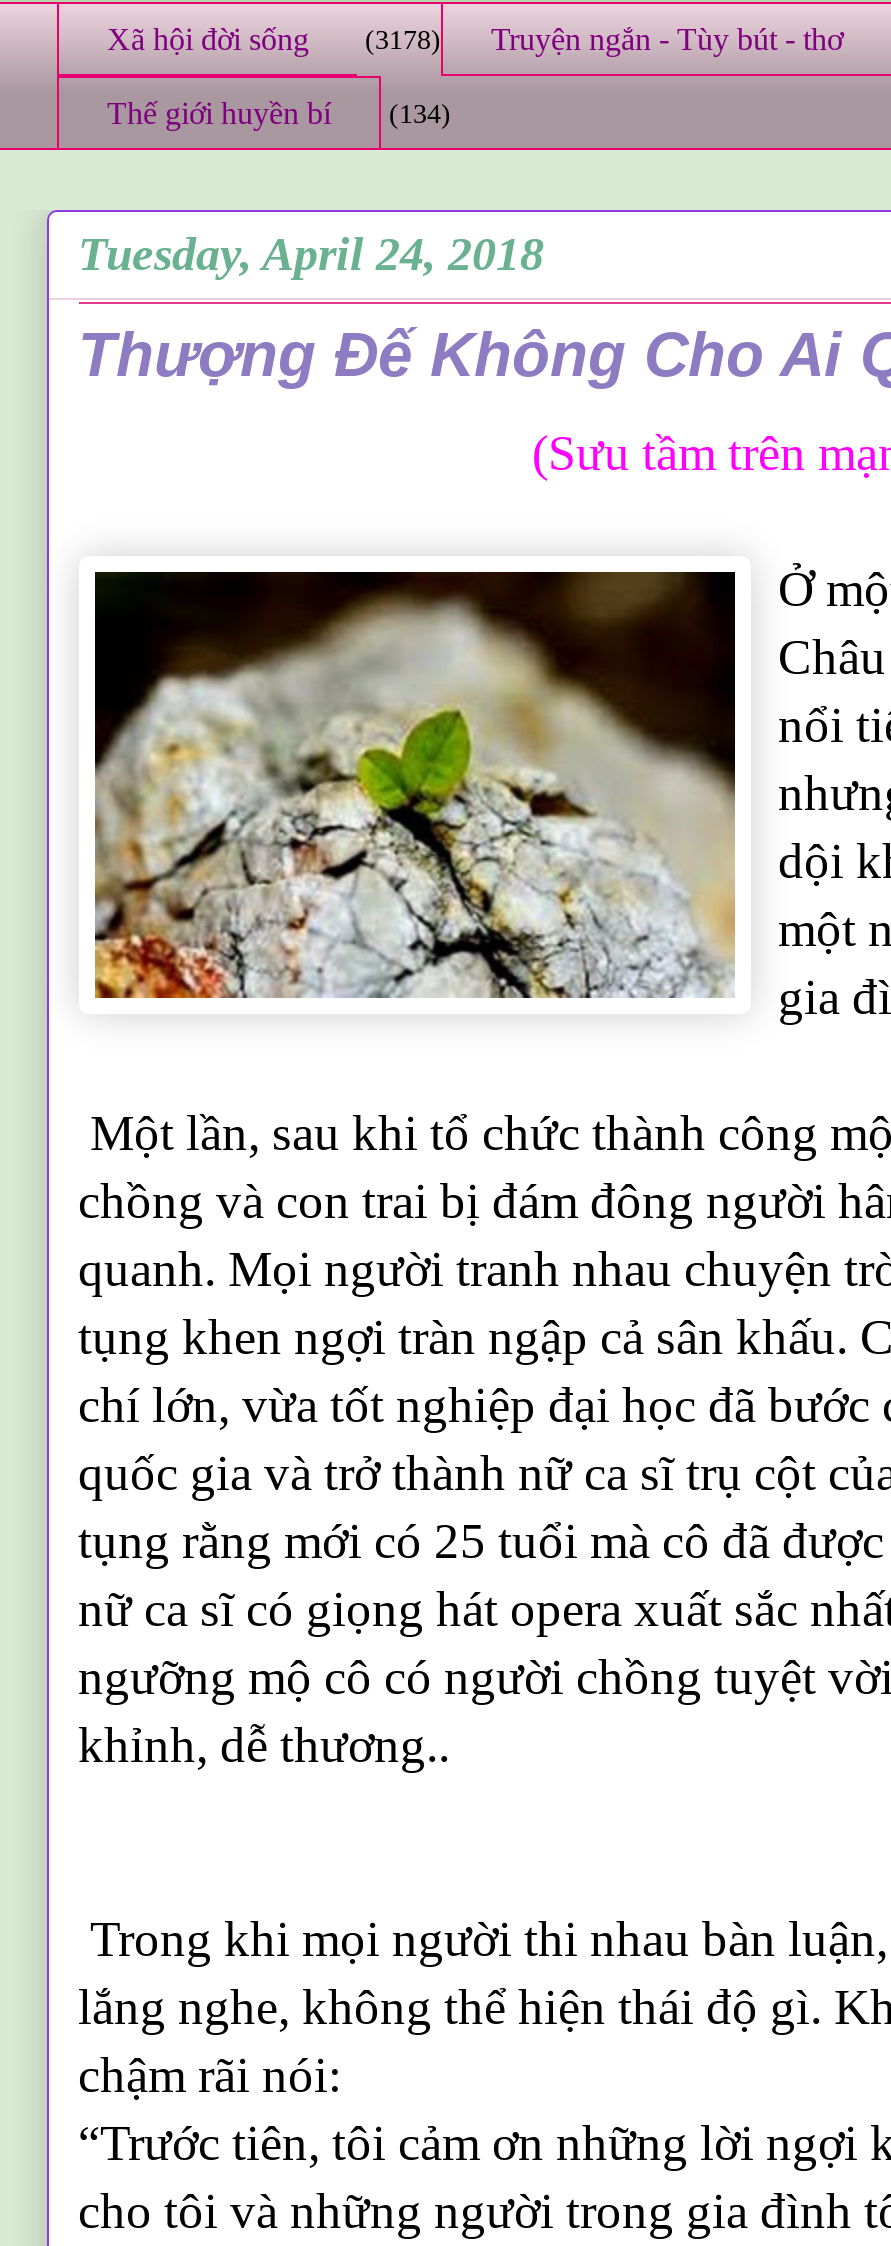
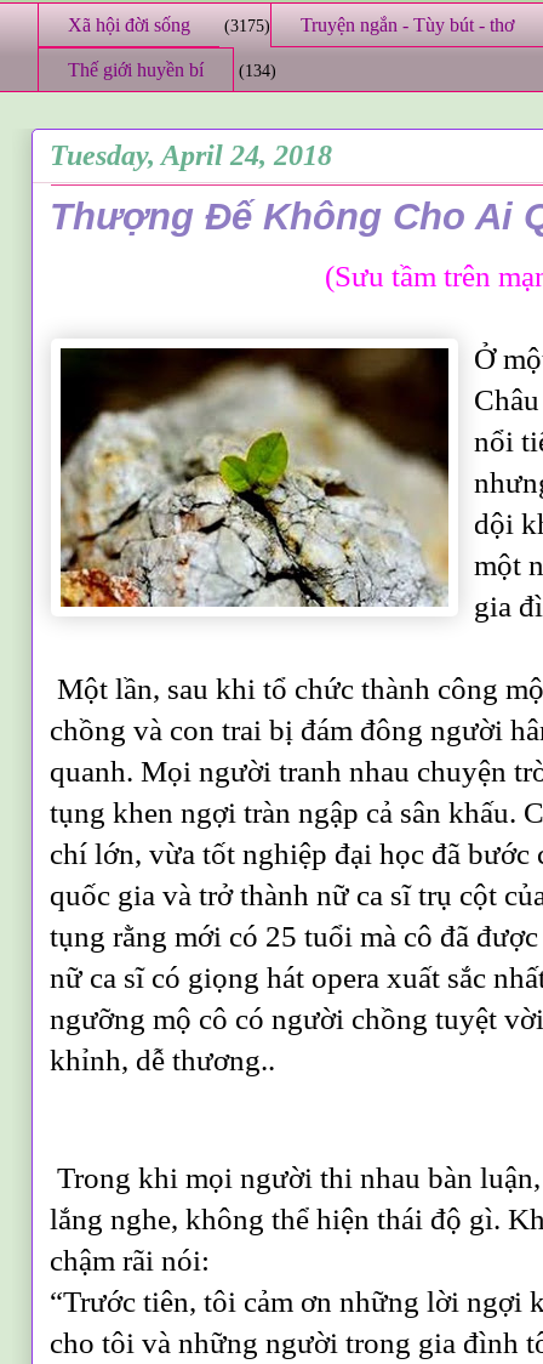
[107,21,843,55] Xã hội đời sống (3178) Truyện ngắn - Tùy bút - thơ -> [68,14,514,35] Xã hội đời sống (3175) Truyện ngắn - Tùy bút - thơ

